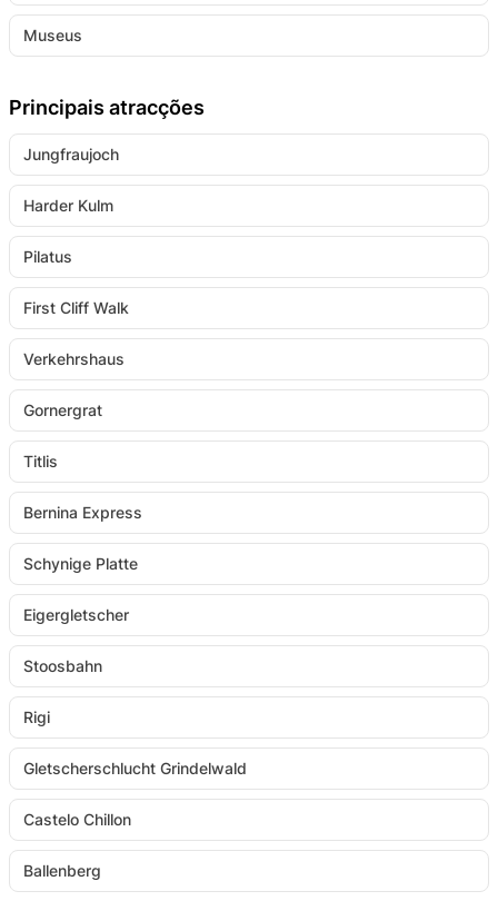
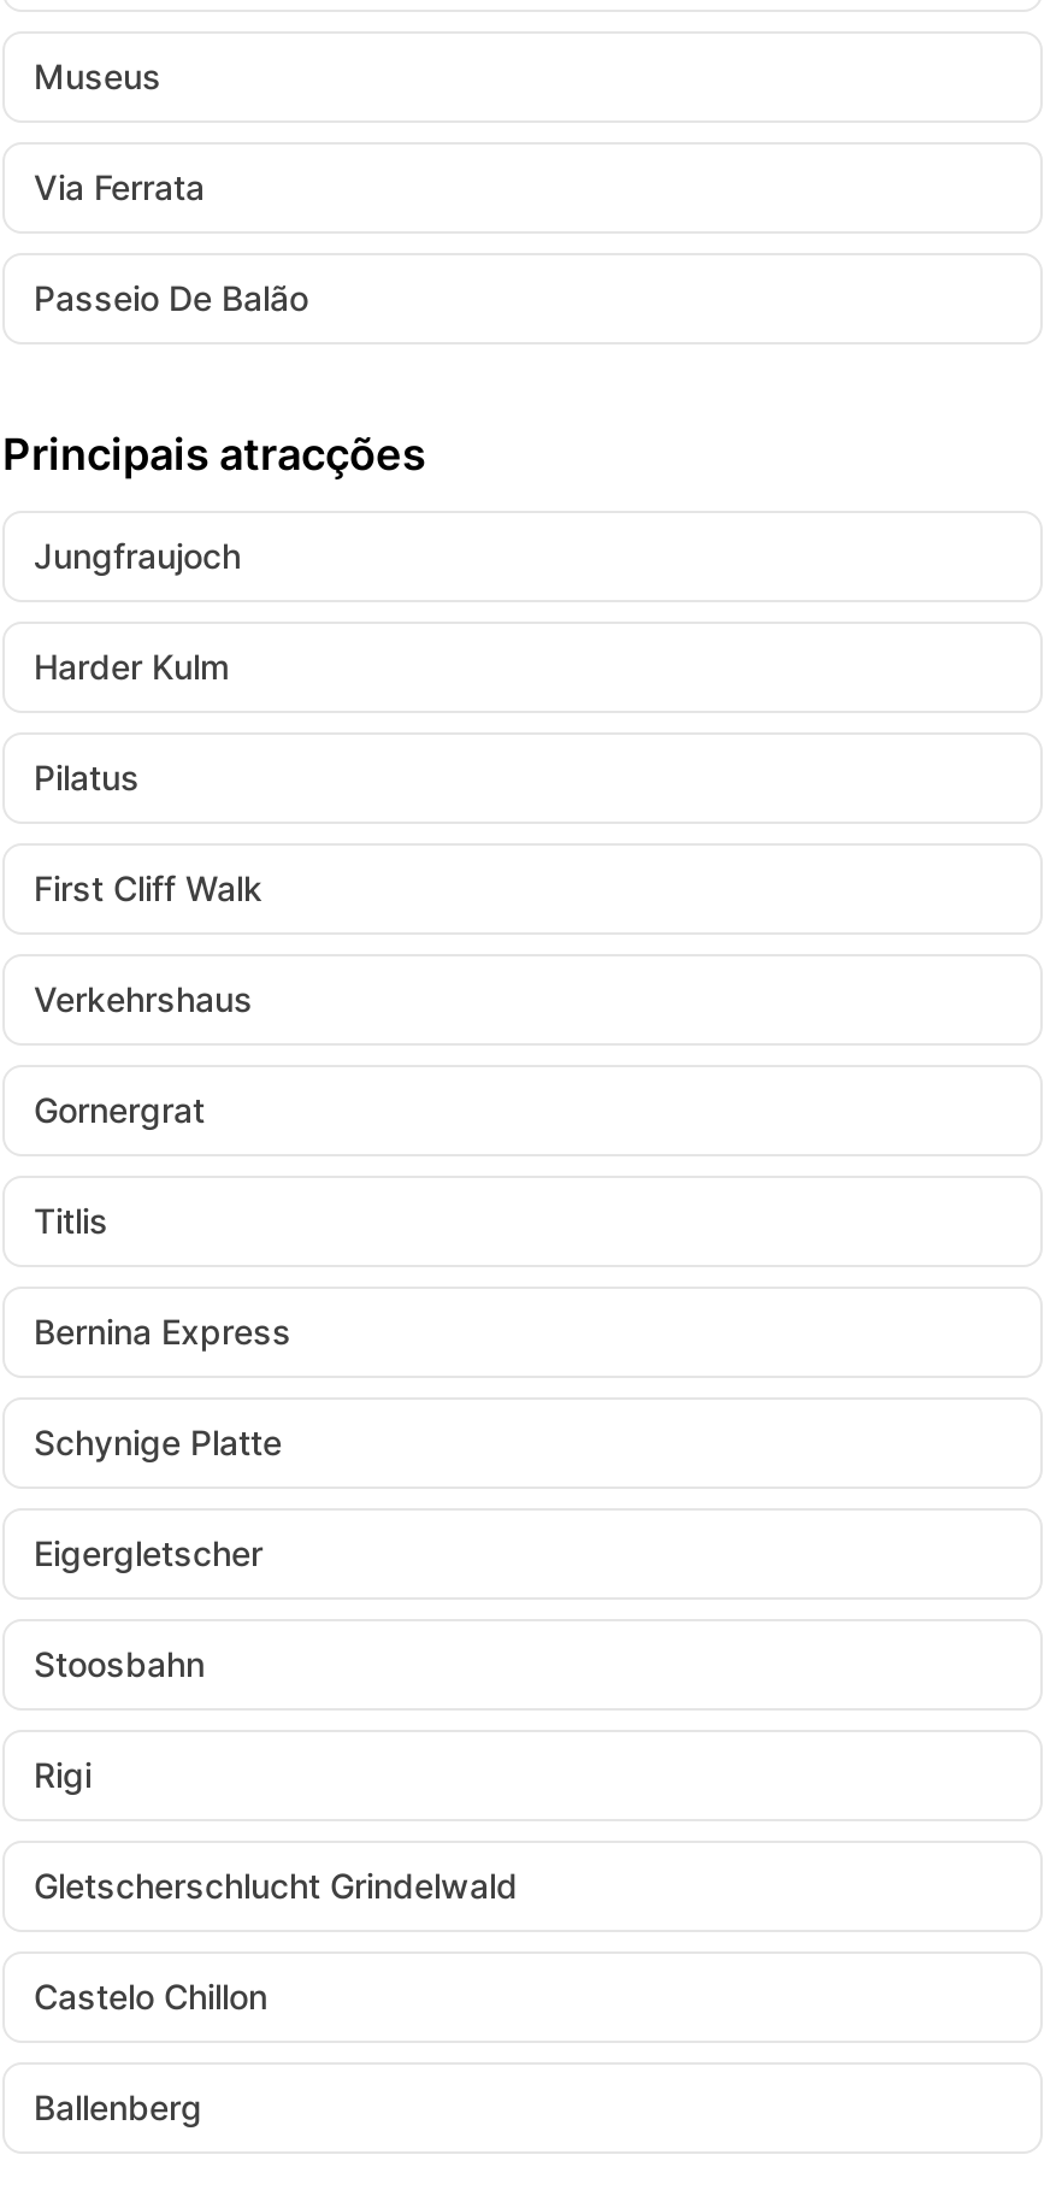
none -> [34,166,308,318] Via Ferrata | Passeio De Balão

